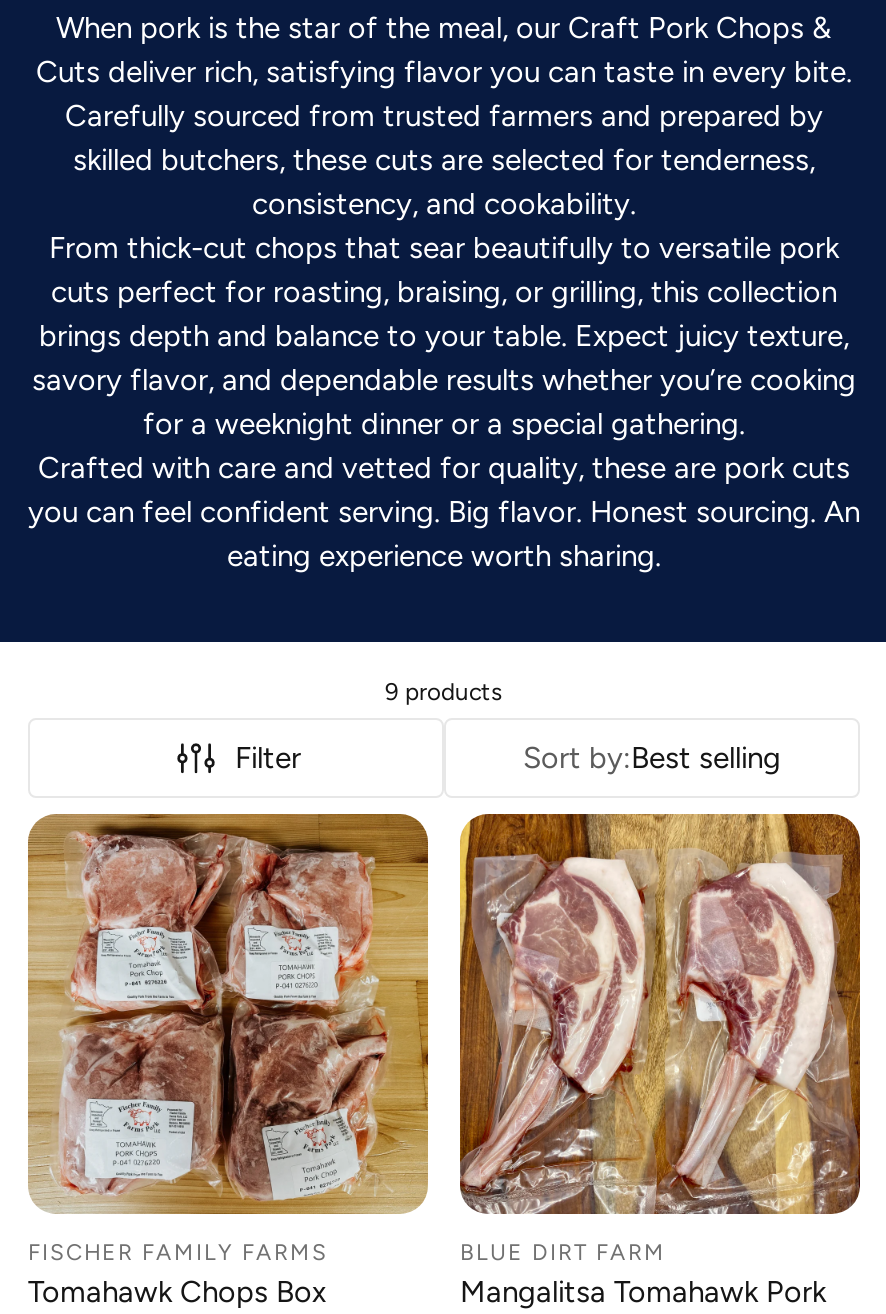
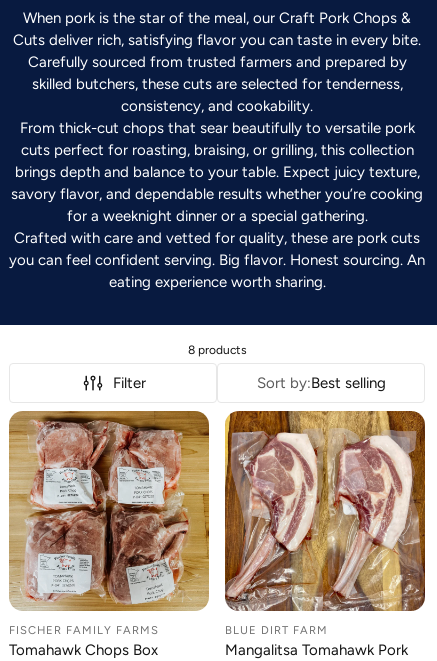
[385,678,503,706] 9 products -> [187,343,246,357] 8 products

